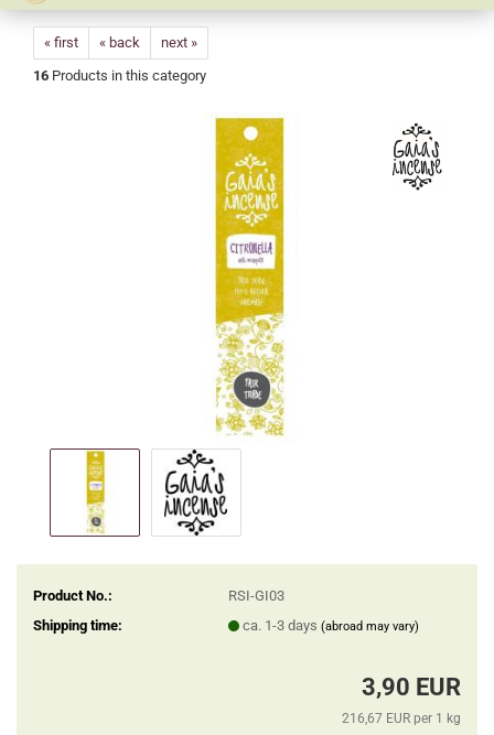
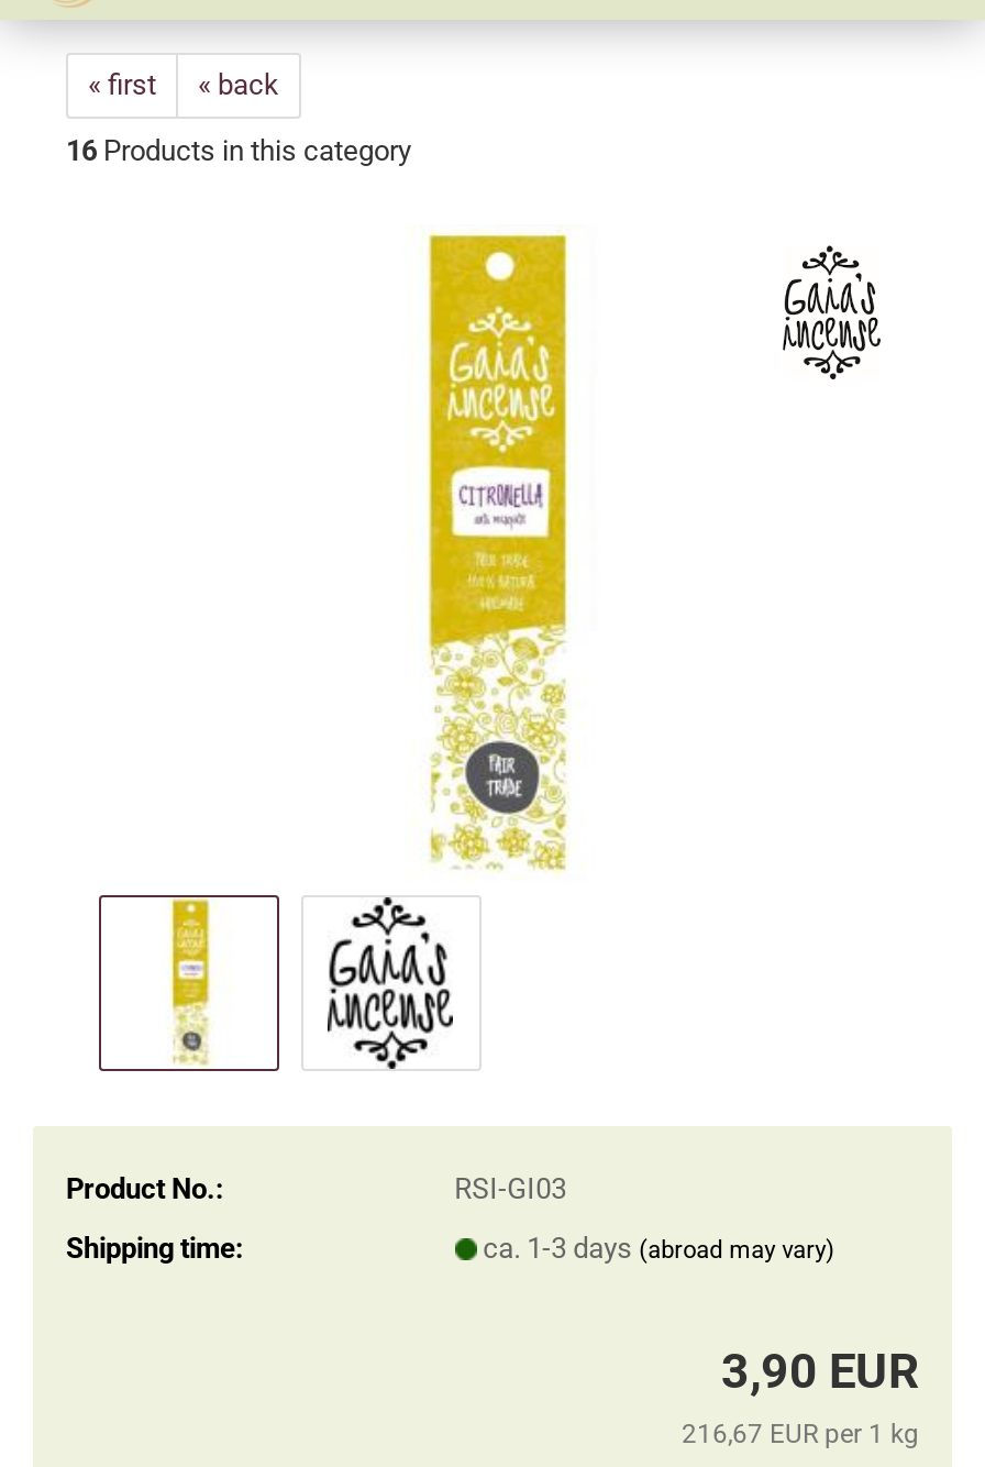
[161,34,197,51] next » -> none

